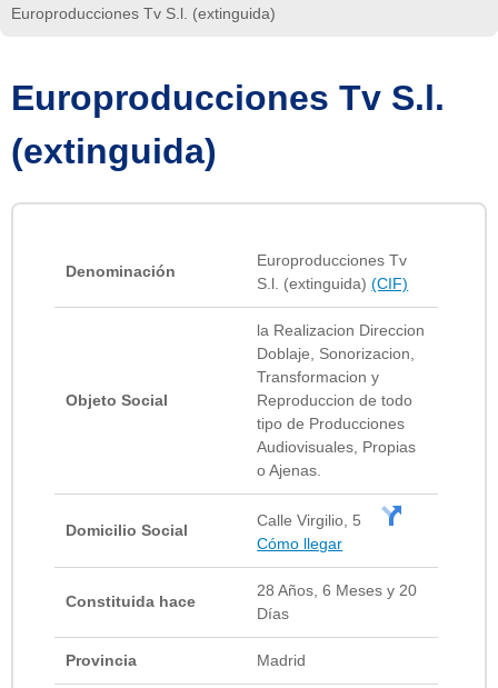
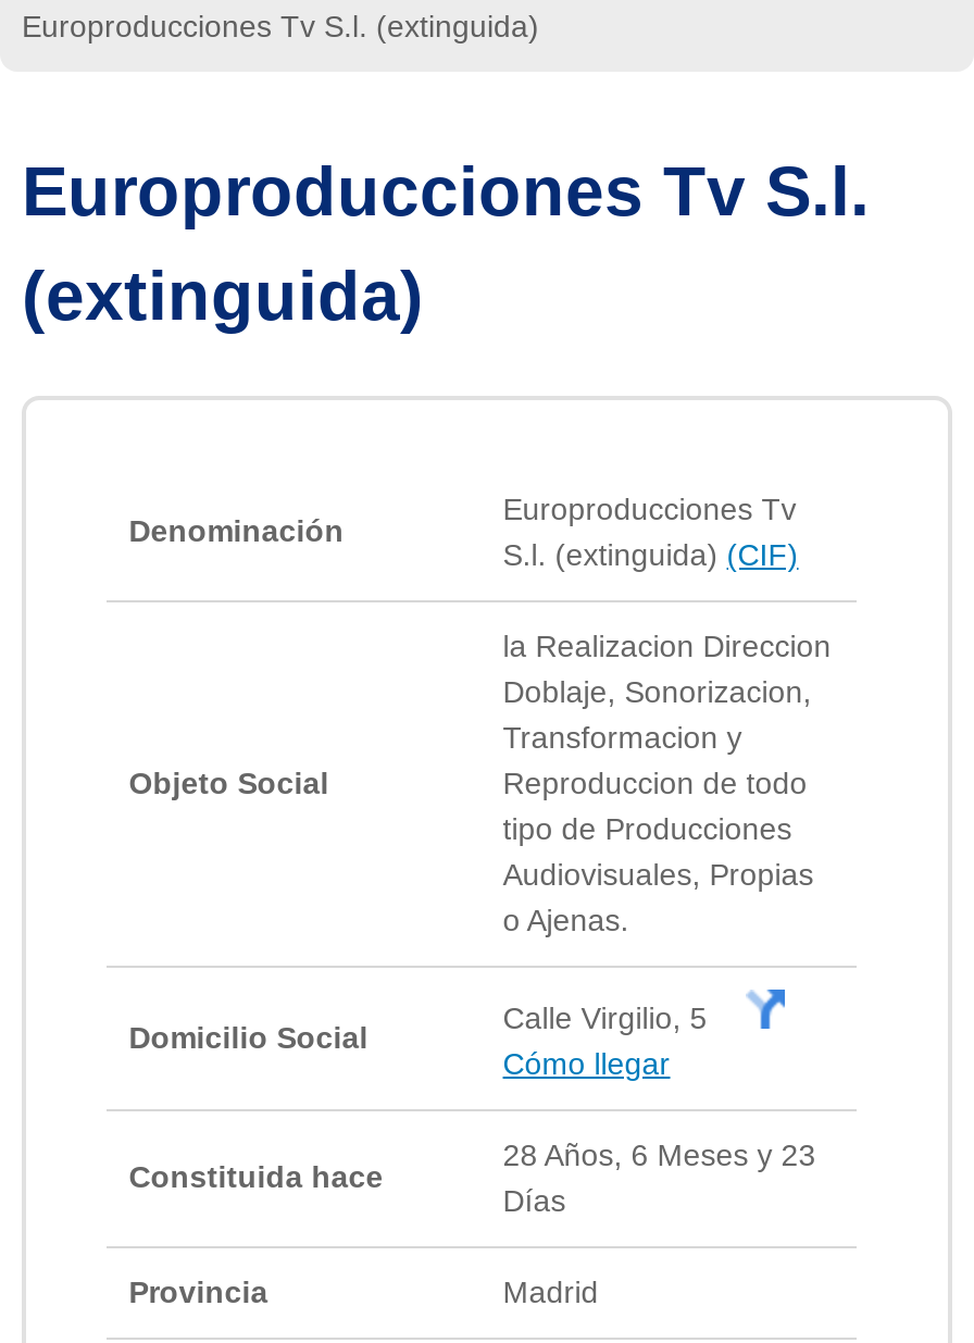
[257,581,417,599] 28 Años, 6 Meses y 20 -> [503,1137,816,1172] 28 Años, 6 Meses y 23

